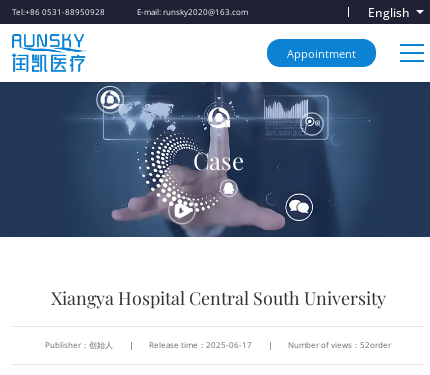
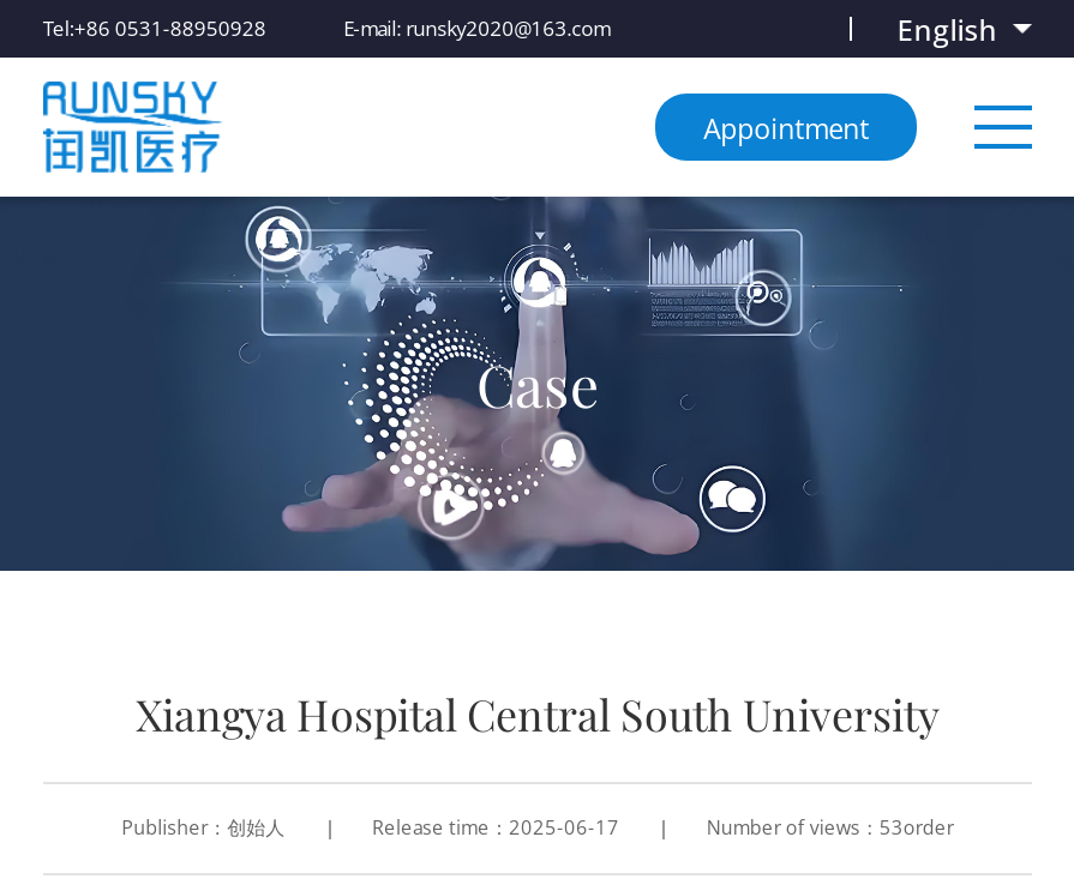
[288,340,391,350] Number of views：52order -> [707,816,954,840] Number of views：53order

